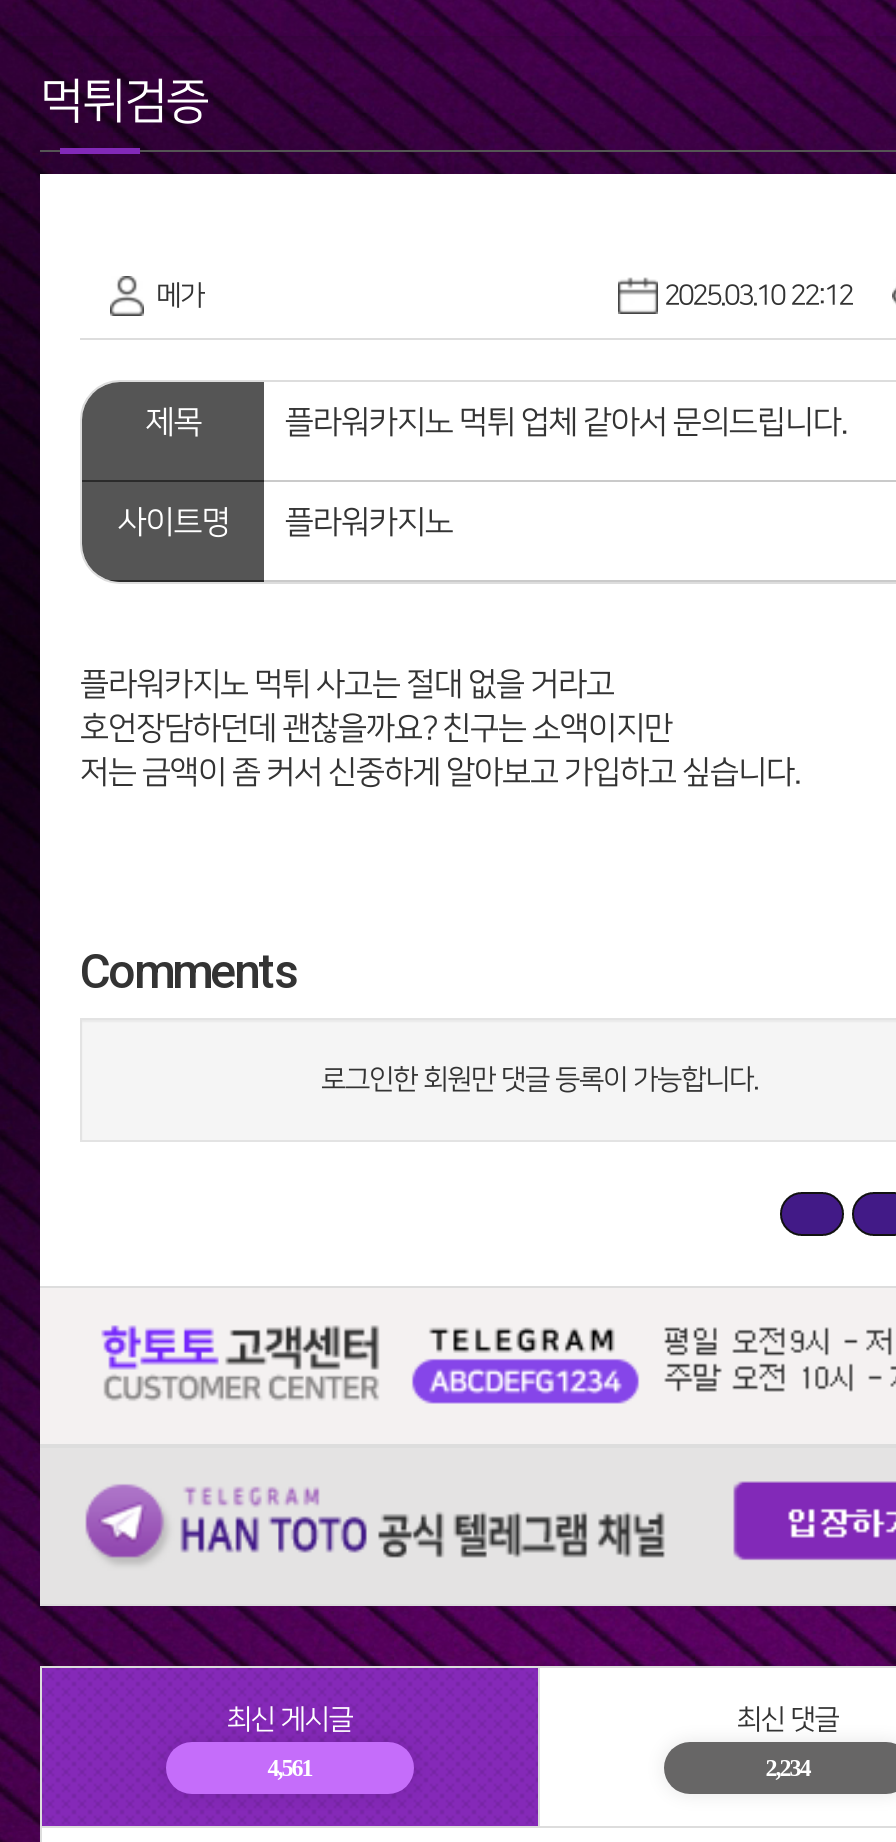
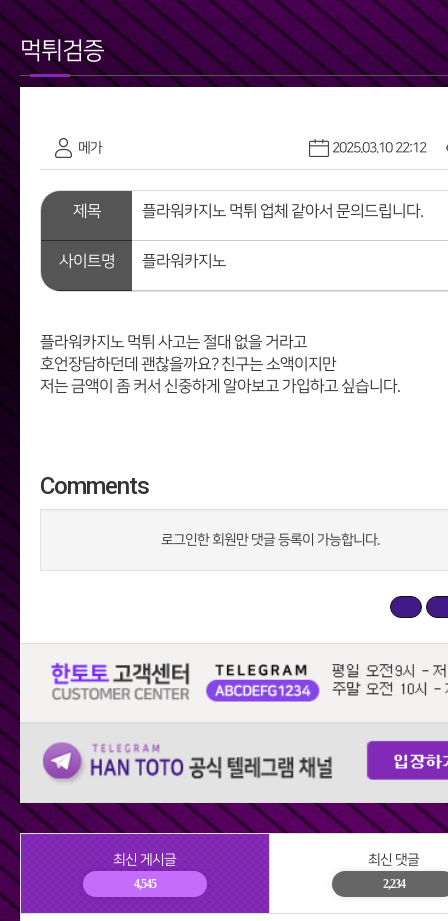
[268,1754,312,1782] 4,561 -> [134,877,156,891] 4,545

